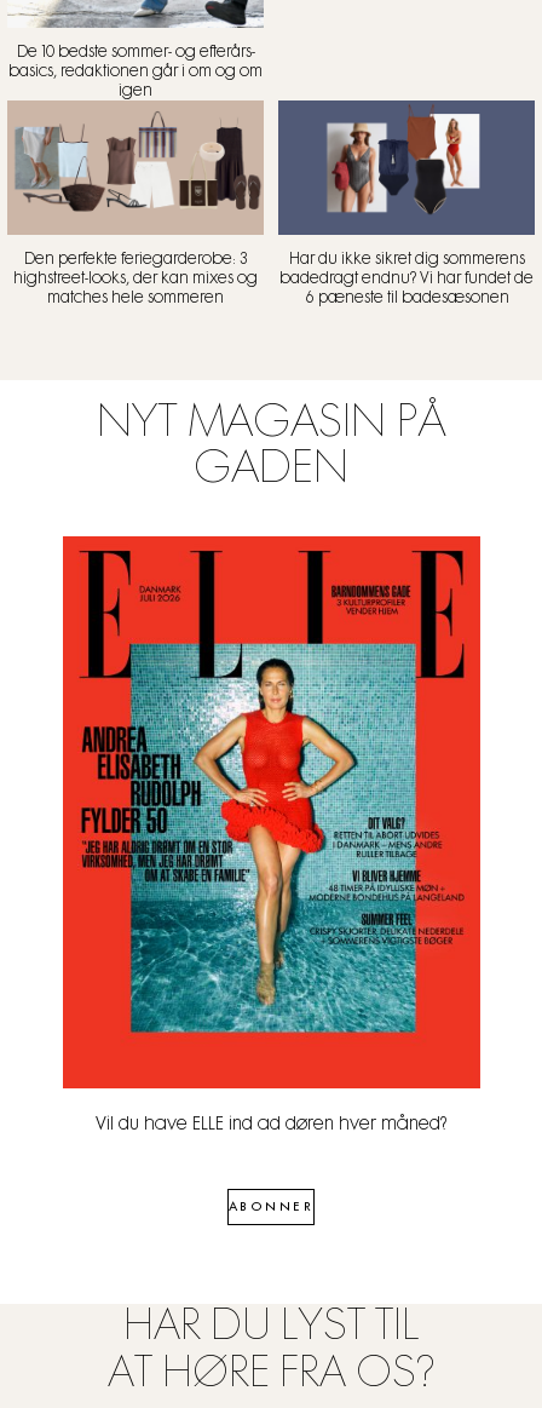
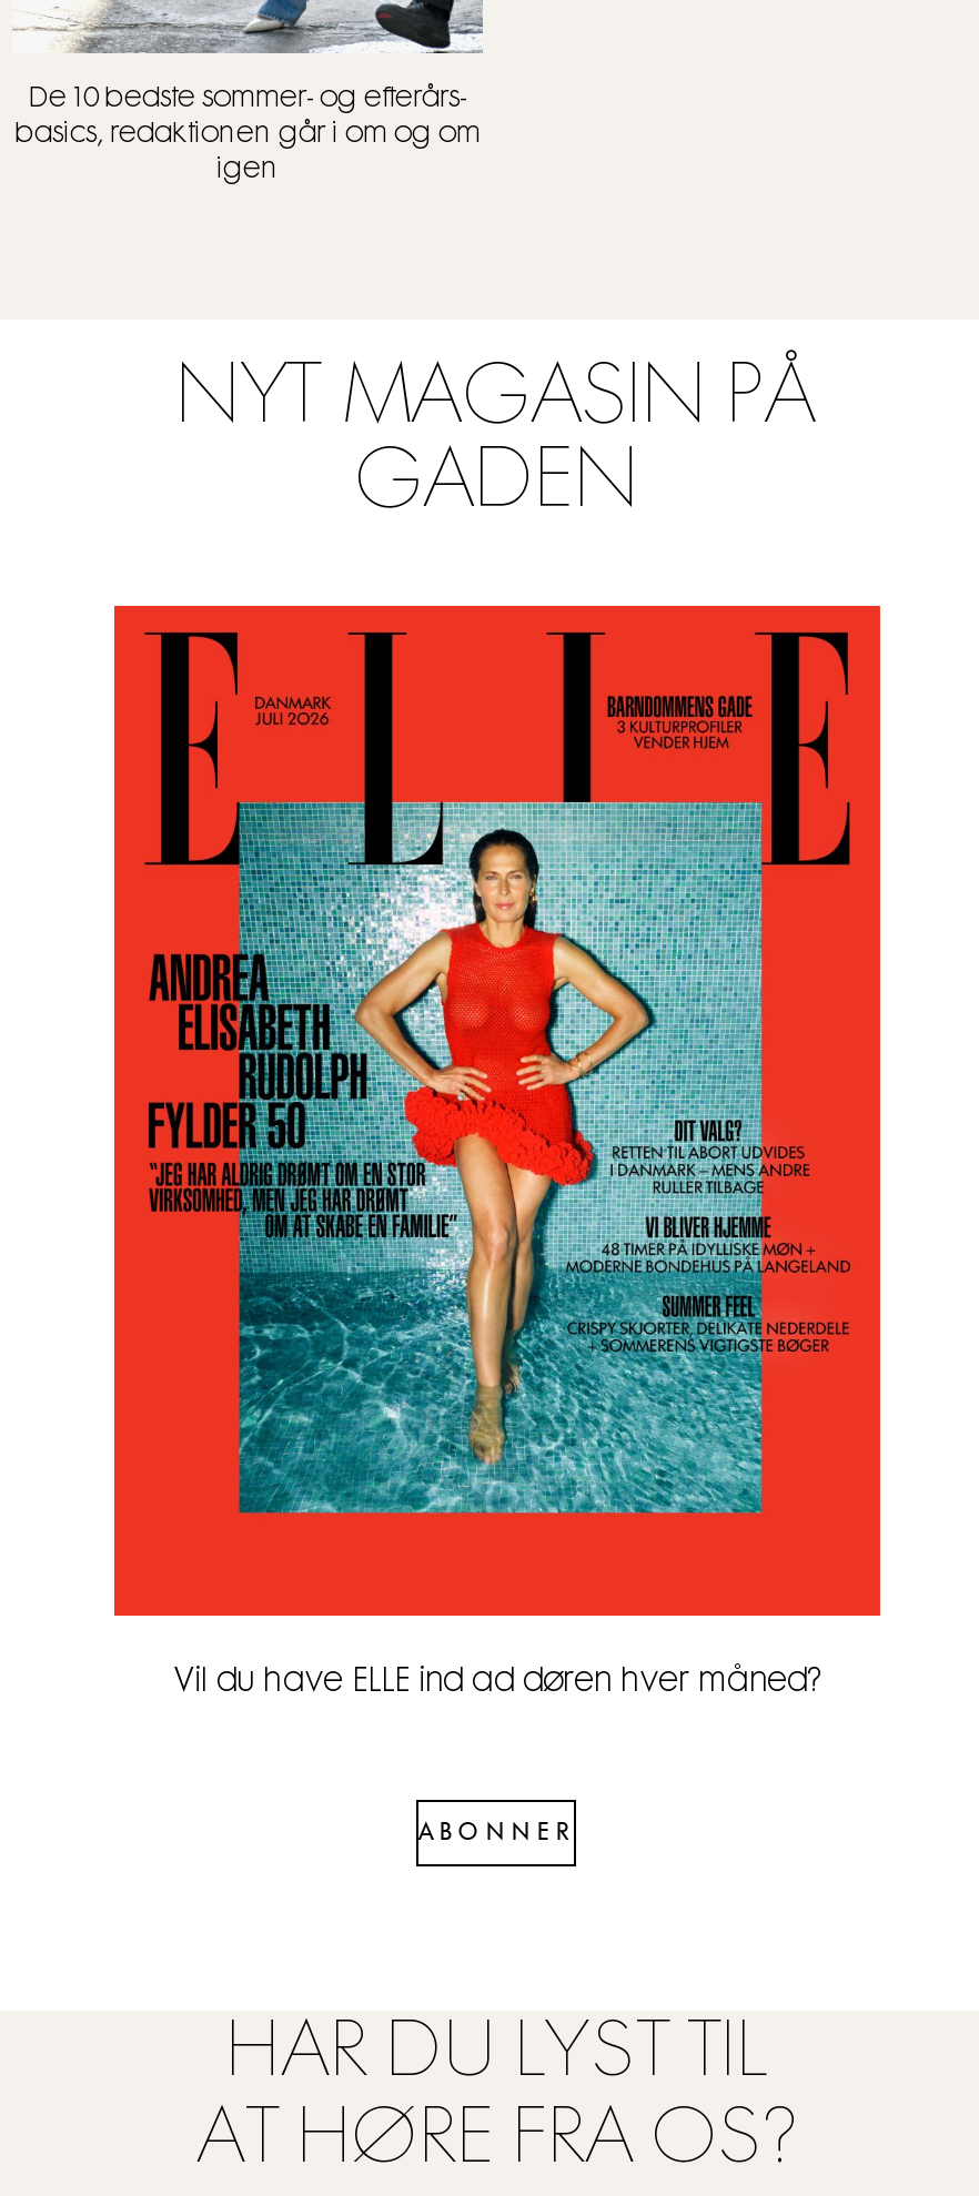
[7,100,264,306] [image] | Den perfekte feriegarderobe: 3 | highstreet-looks, der kan mixes og | matches hele sommeren -> none
[277,99,536,306] [image] | Har du ikke sikret dig sommerens | badedragt endnu? Vi har fundet de | 6 pæneste til badesæsonen -> none

